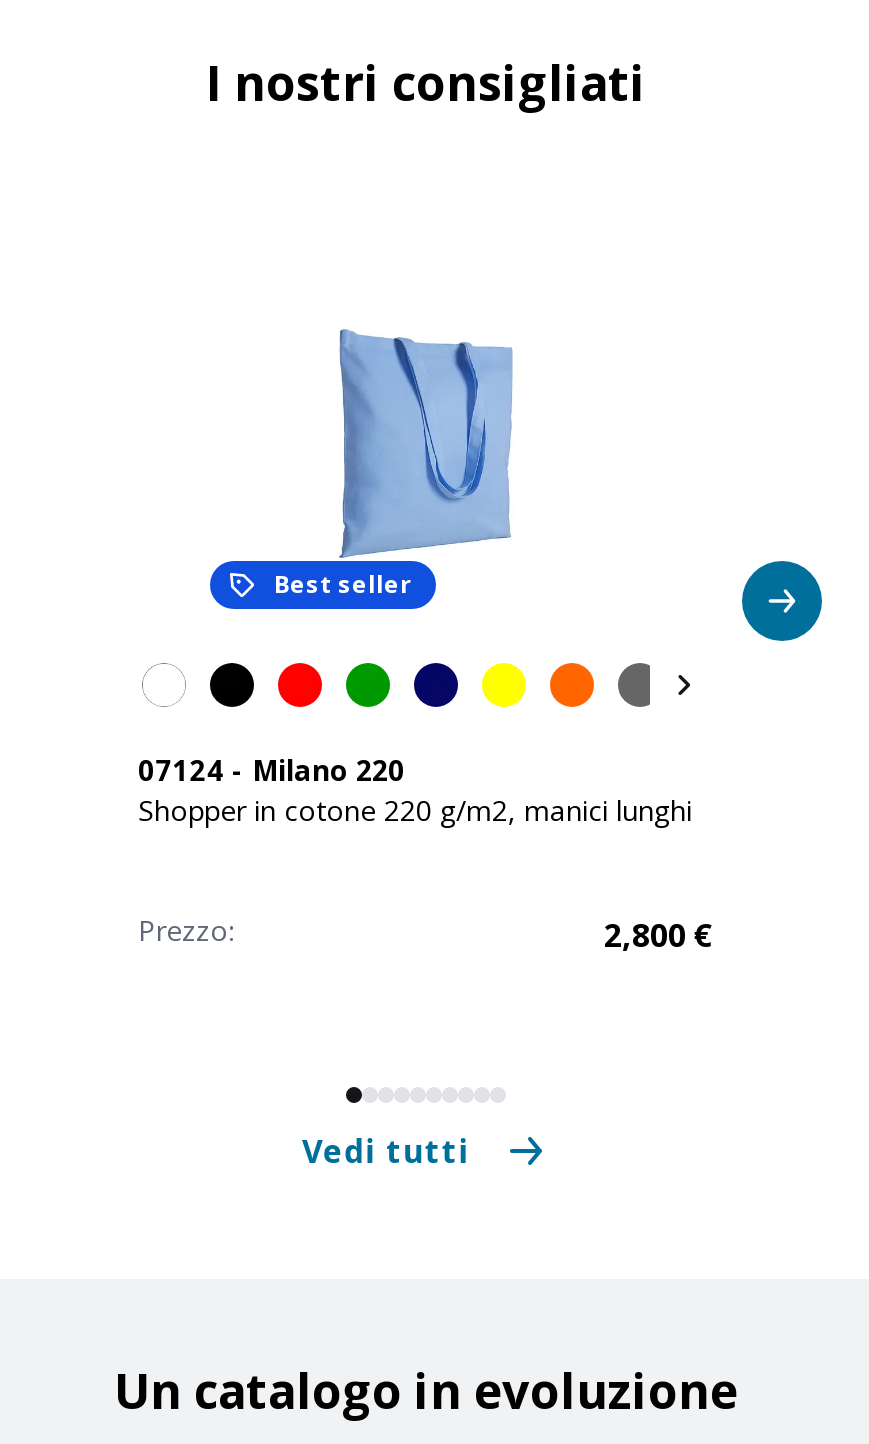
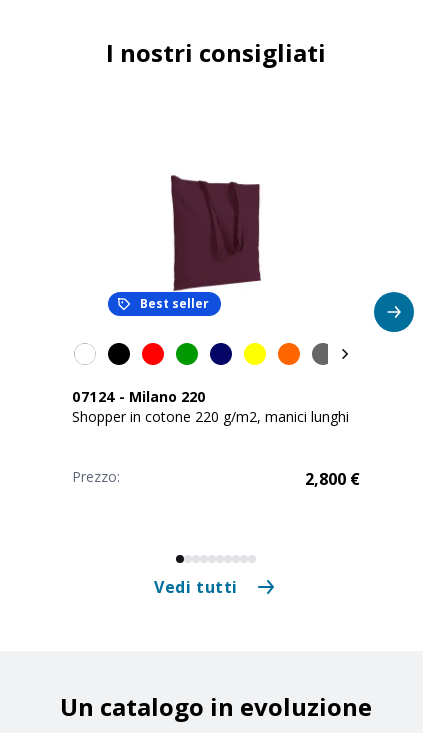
[336,329,516,561] [image] -> [170,175,262,292] [image]

